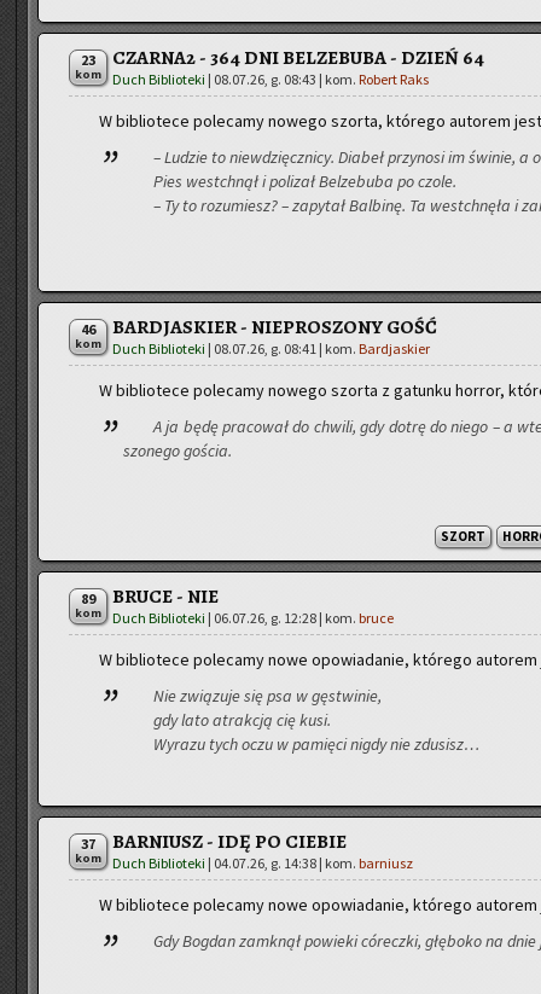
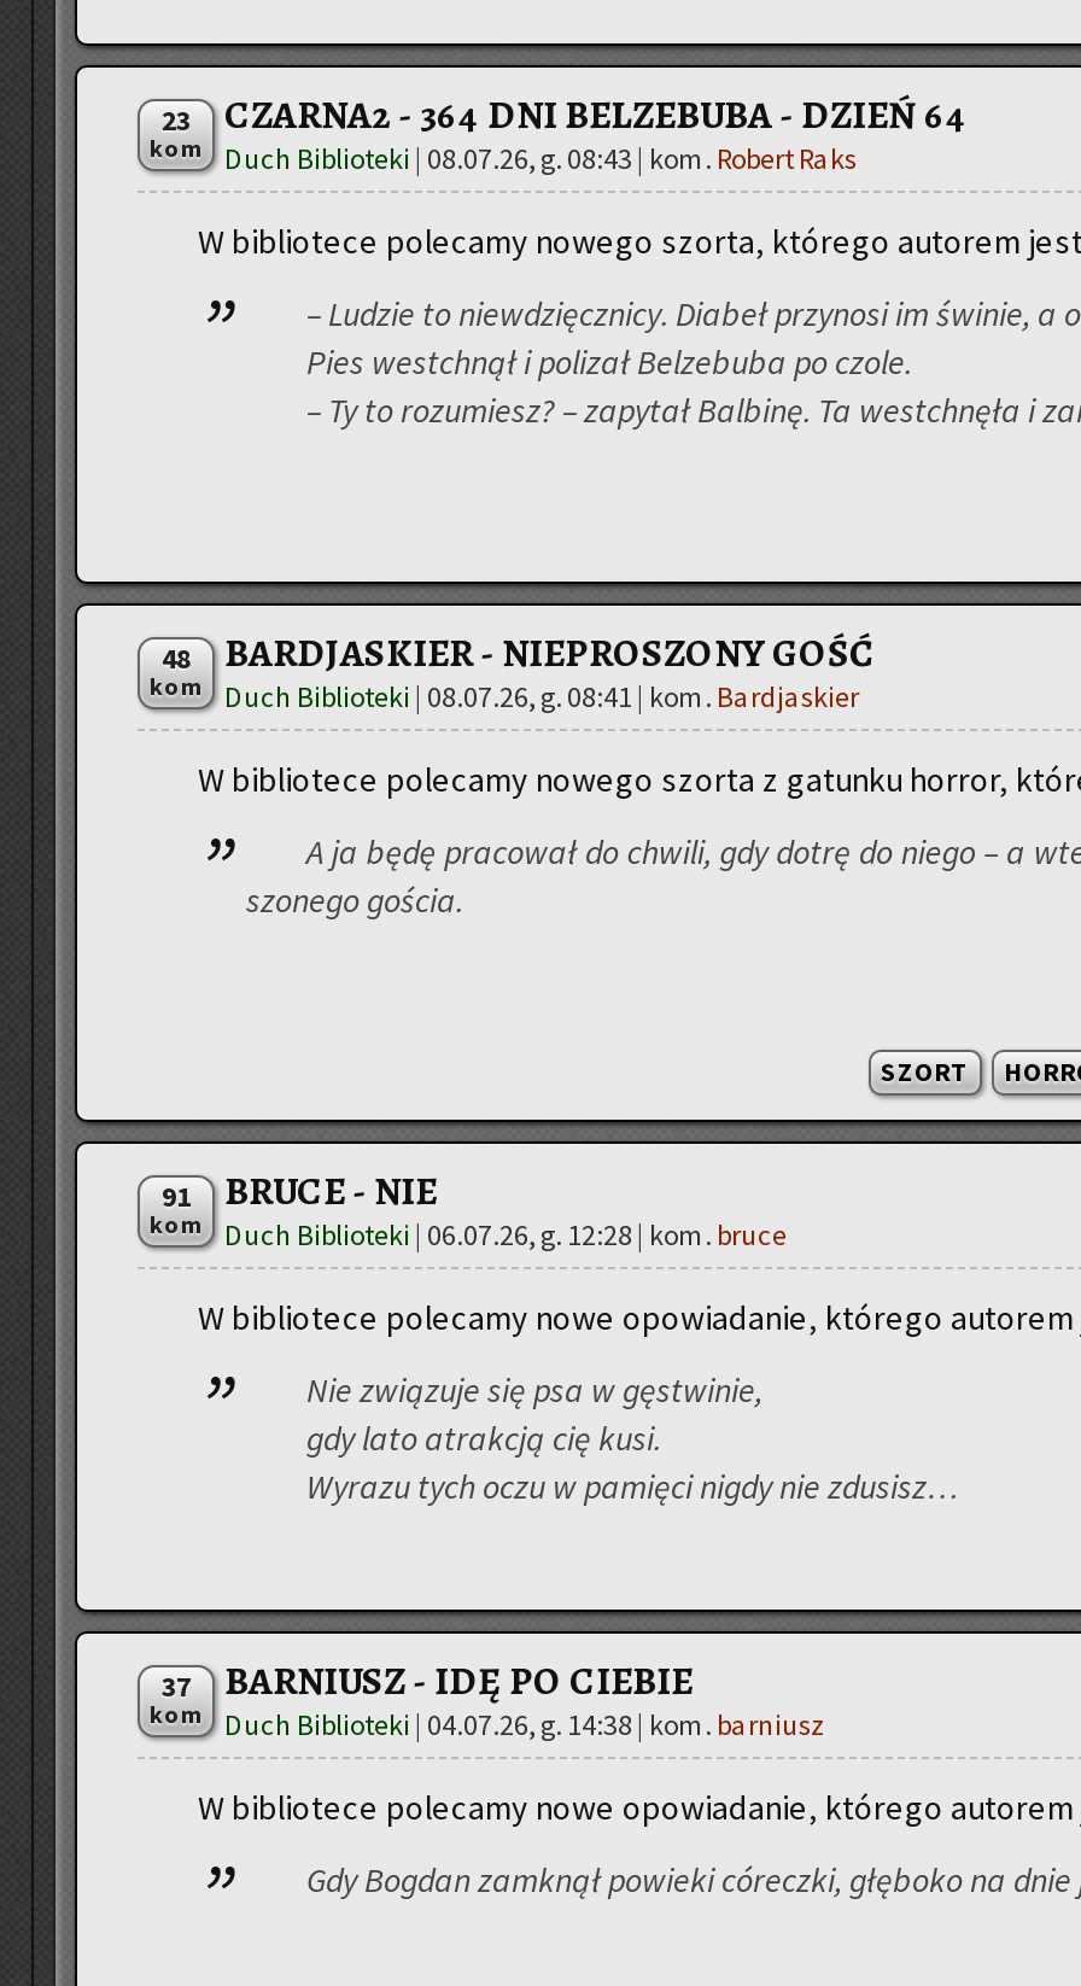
[81,314,437,341] 46 BARDJASKIER - NIEPROSZONY GOŚĆ -> [162,627,873,681] 48 BARDJASKIER - NIEPROSZONY GOŚĆ
[81,583,219,610] 89 BRUCE - NIE -> [162,1166,437,1219] 91 BRUCE - NIE

